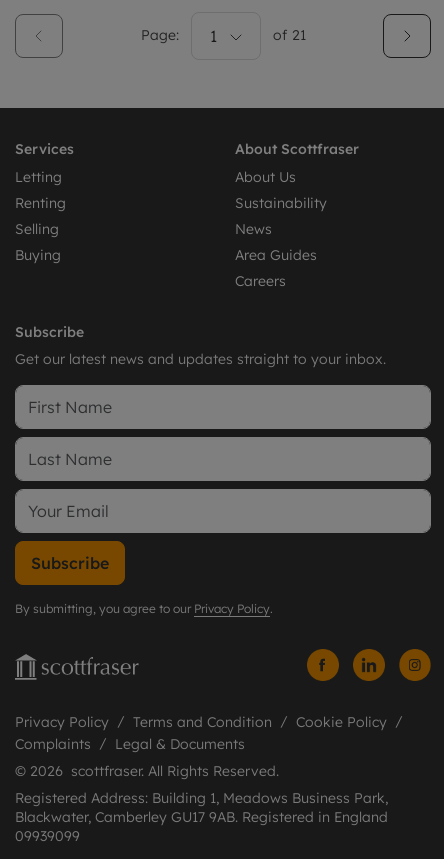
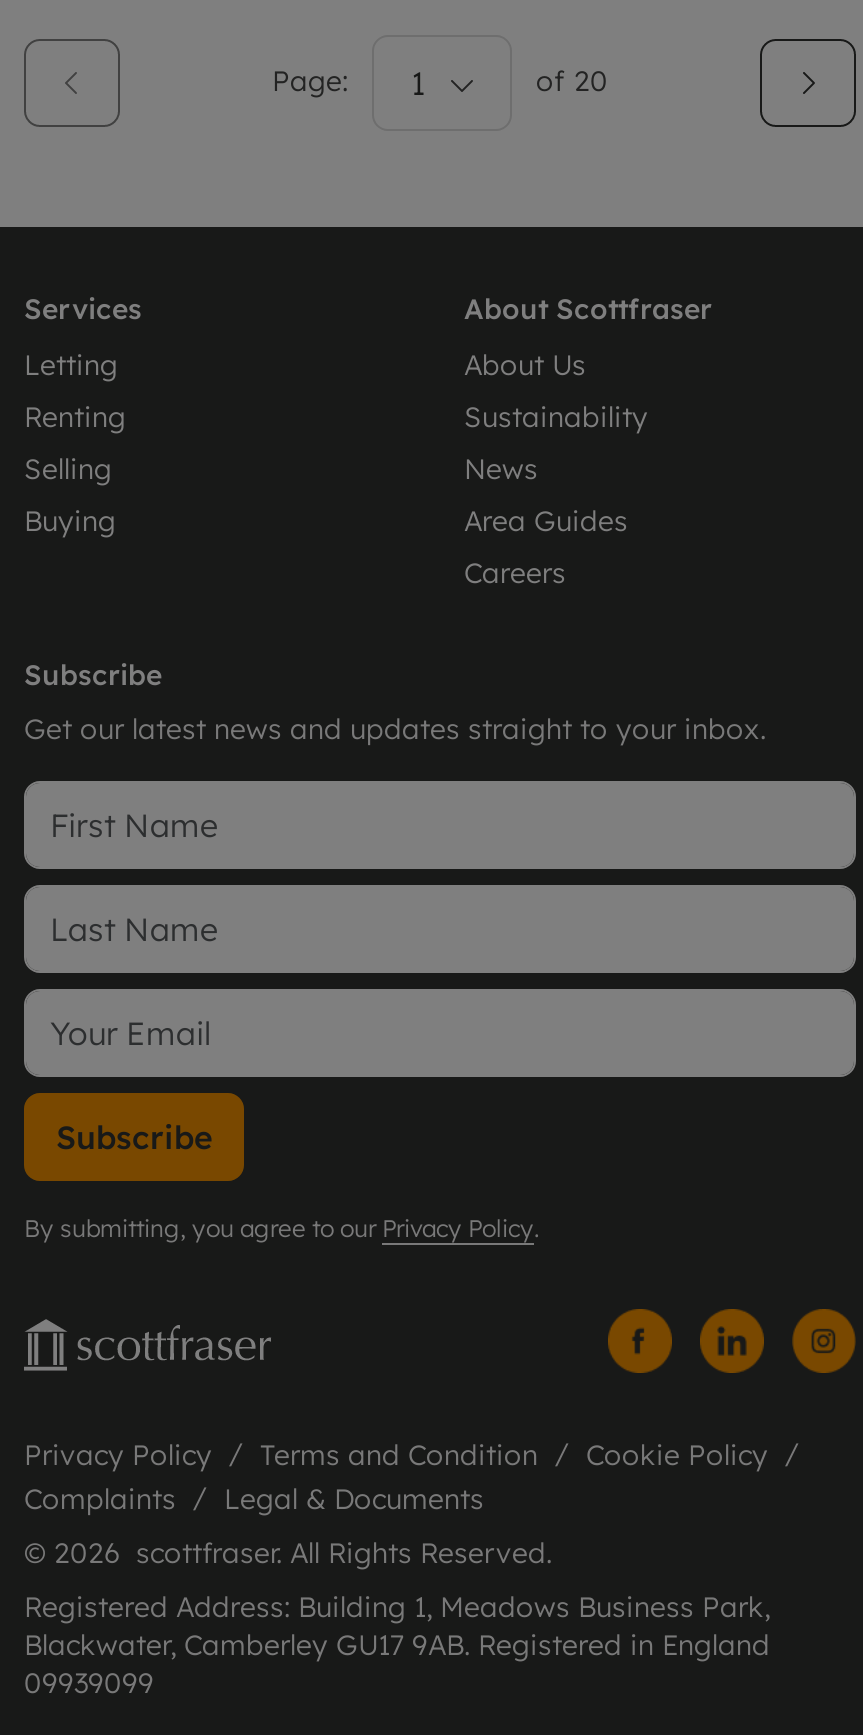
[272,26,305,44] of 21 -> [536,63,608,99] of 20

